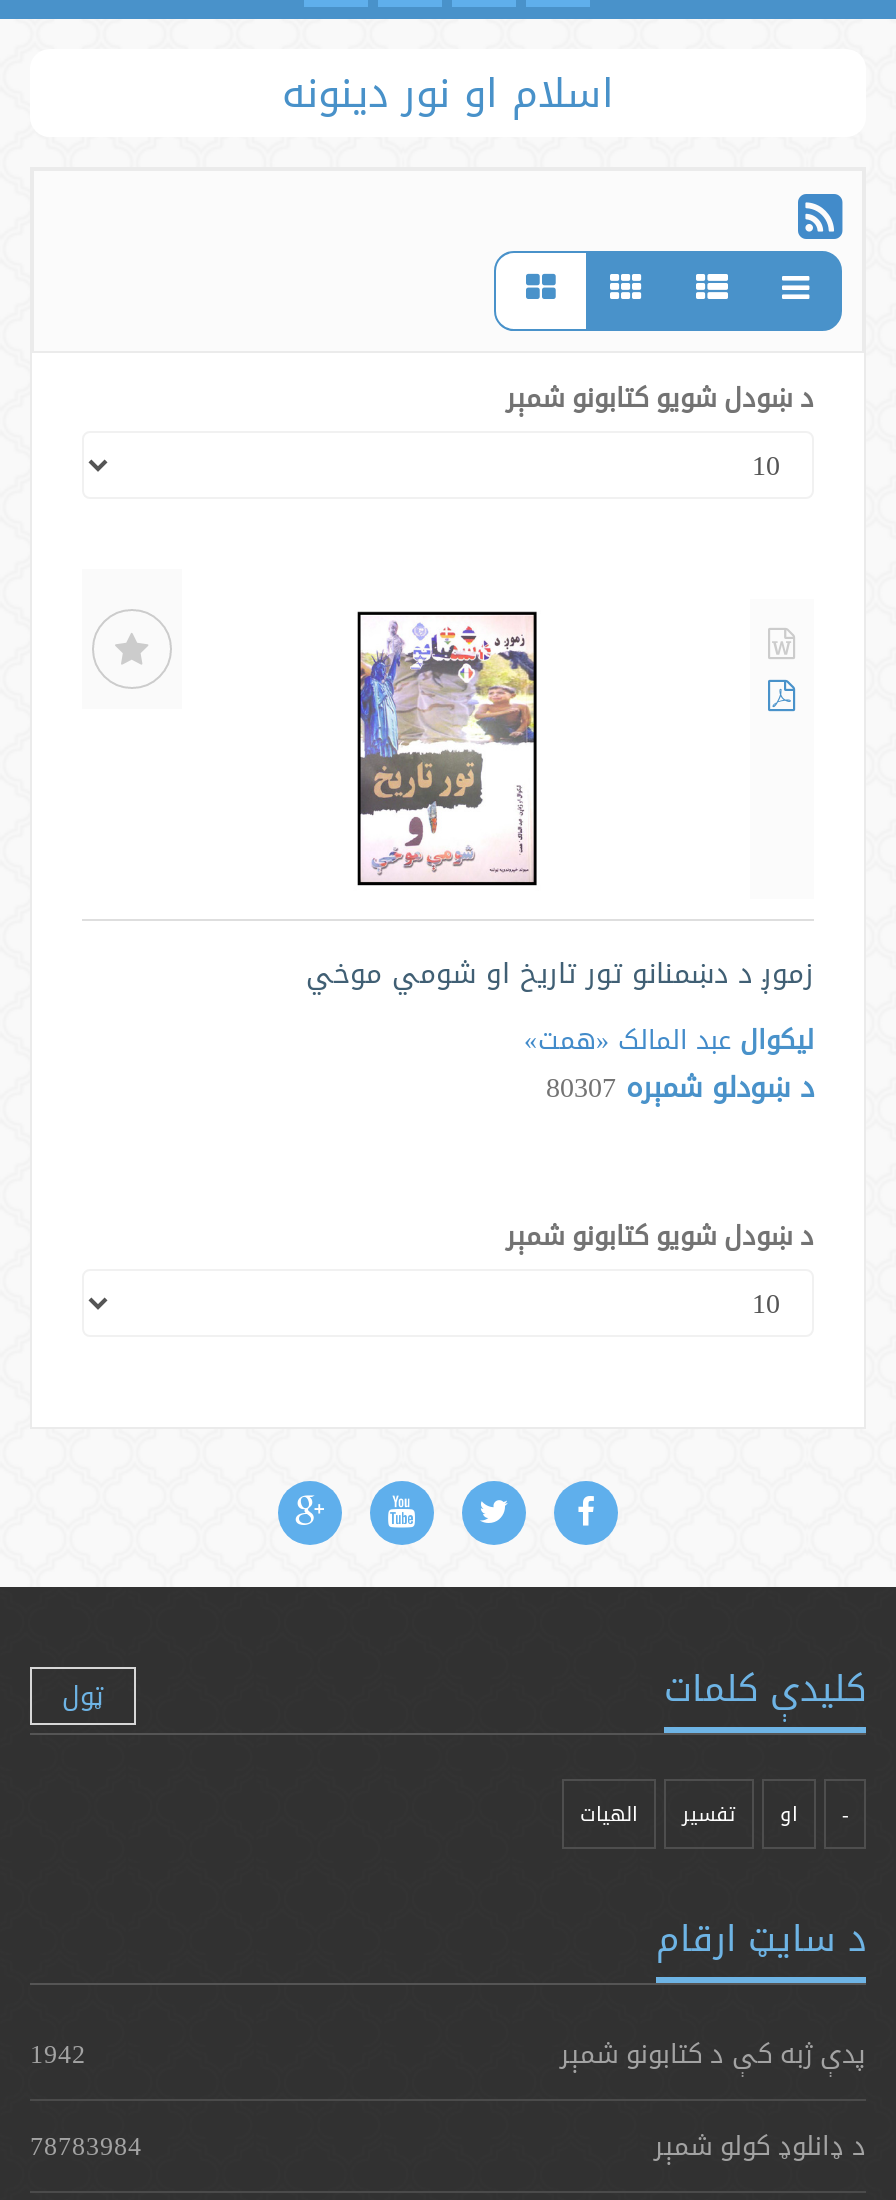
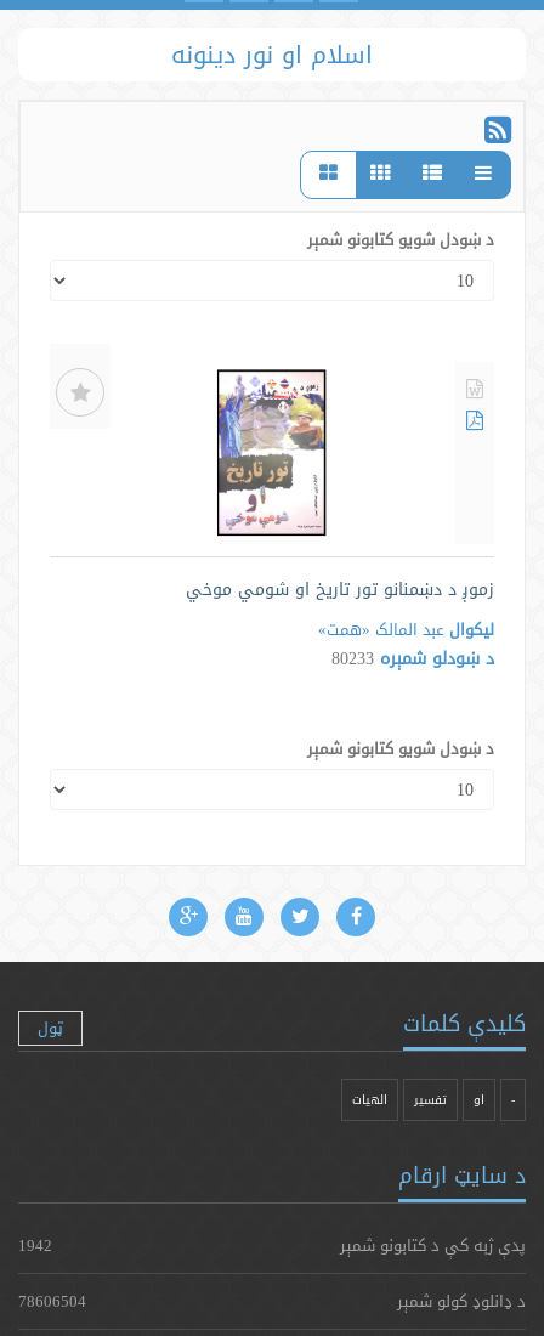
[546,1061,814,1113] د ښودلو شمېره 80307 -> [331,642,494,674] د ښودلو شمېره 80233
[30,2121,142,2169] 78783984 -> [18,1286,86,1315] 78606504

